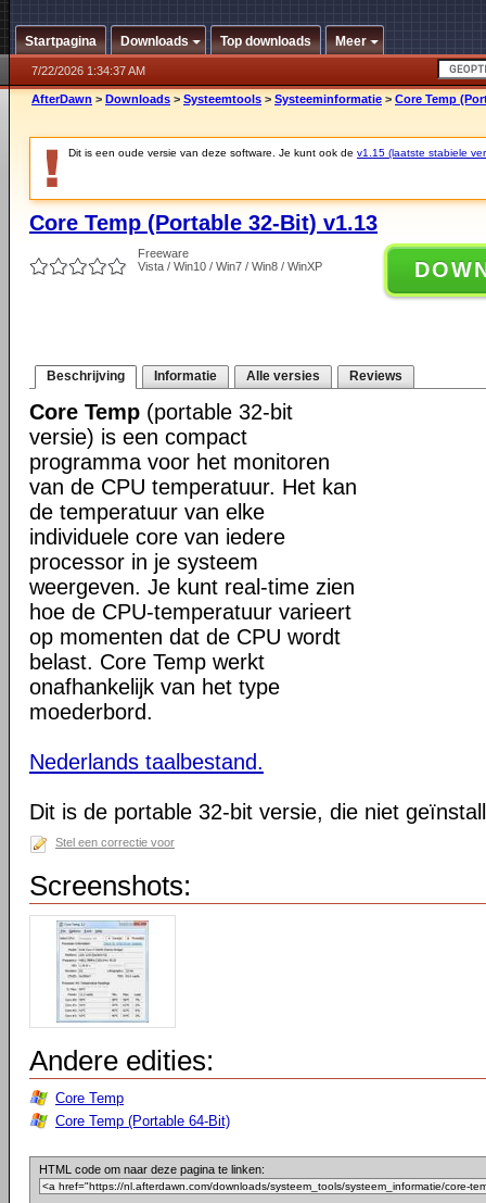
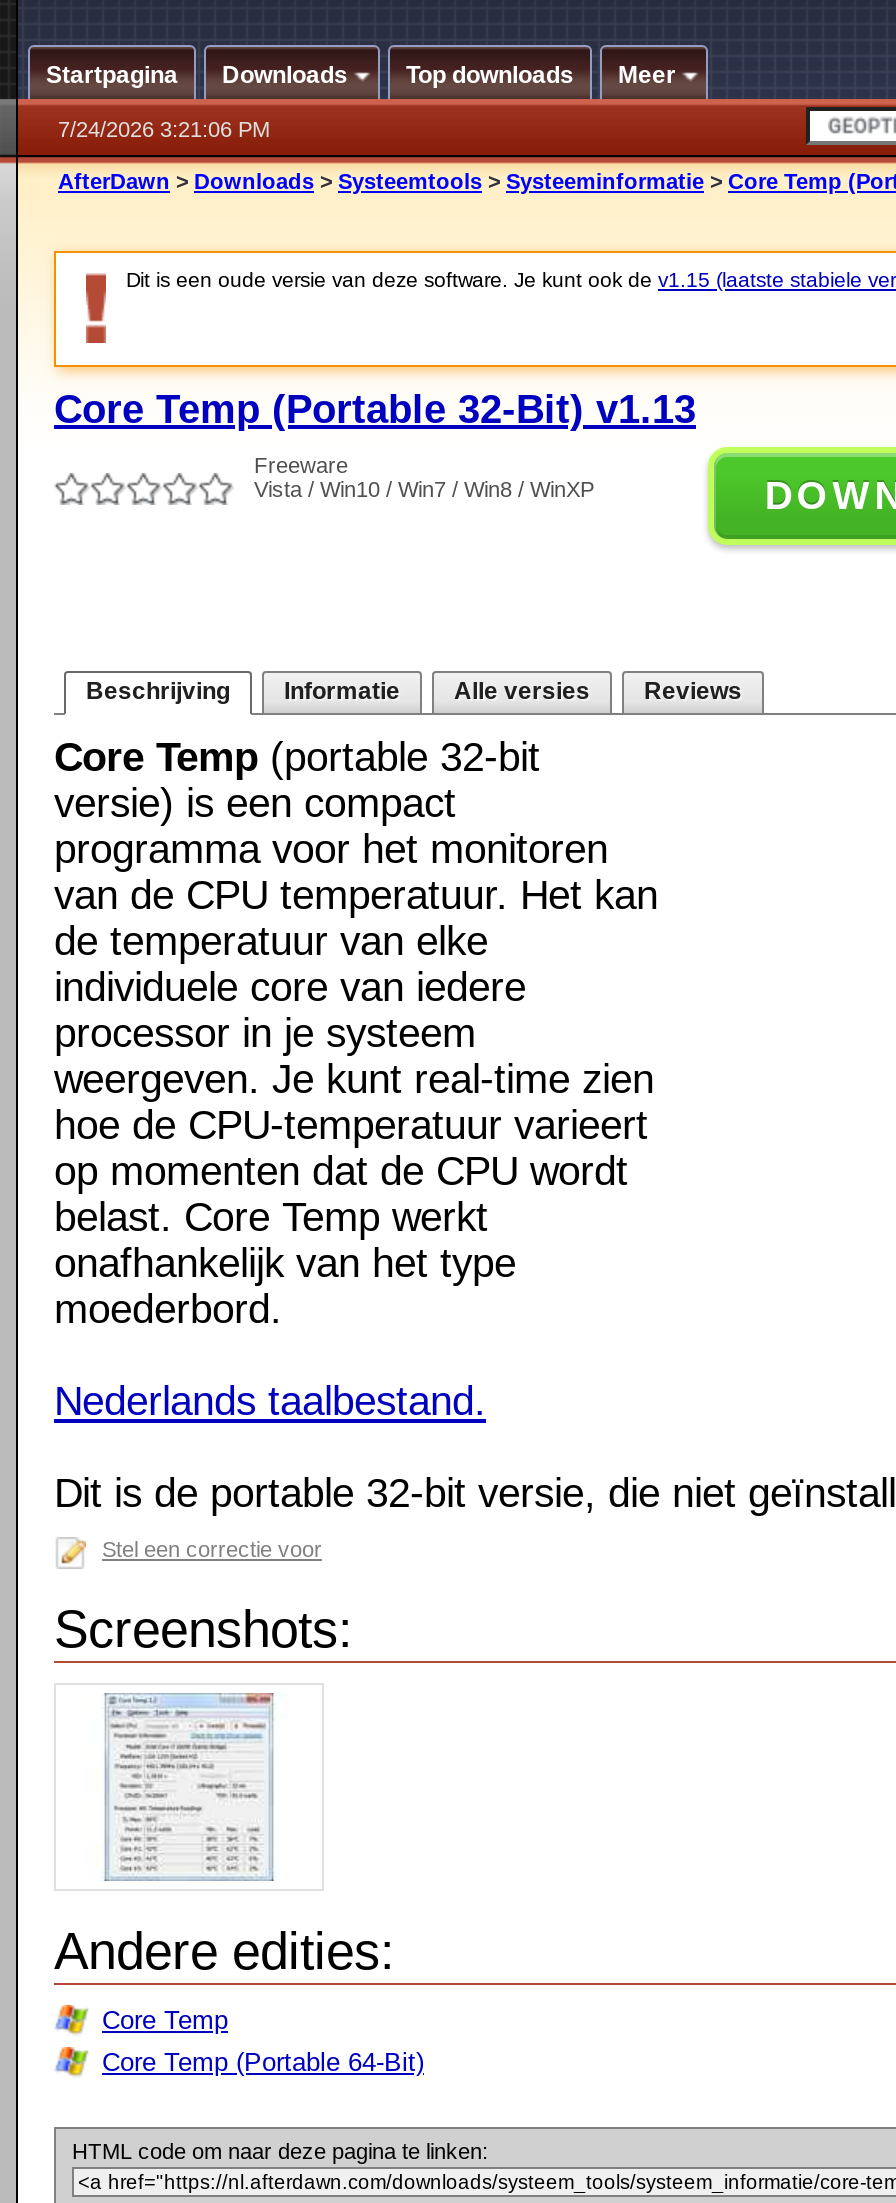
[31,64,145,77] 7/22/2026 1:34:37 AM -> [58,117,270,141] 7/24/2026 3:21:06 PM

